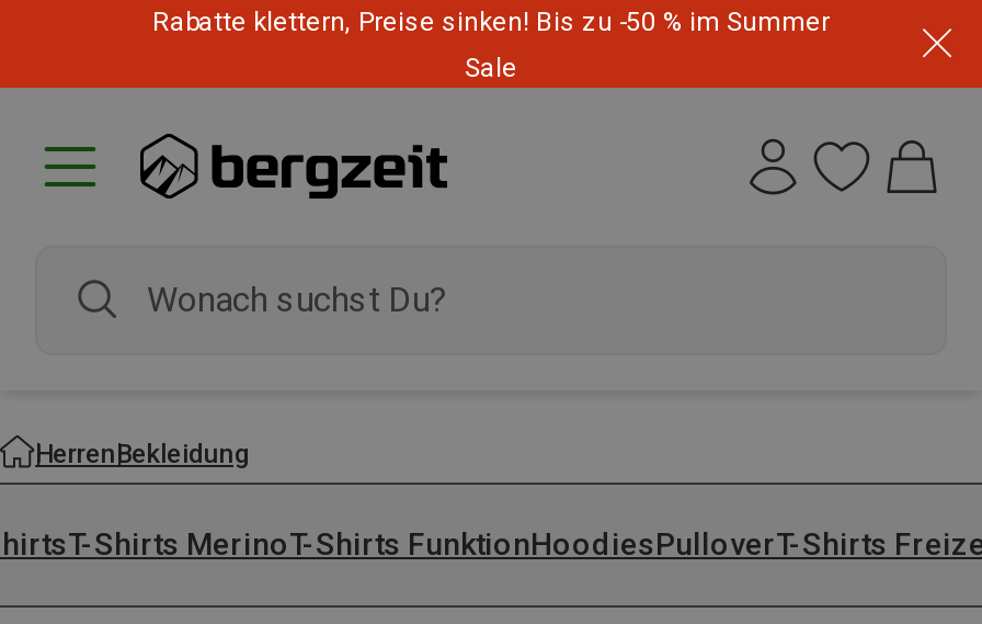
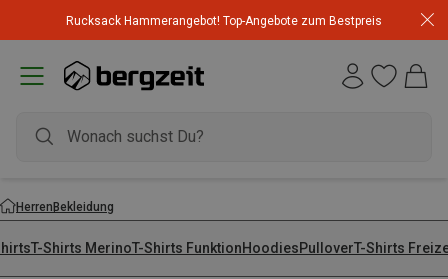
[152,7,830,83] Rabatte klettern, Preise sinken! Bis zu -50 % im Summer | Sale -> [66,13,382,27] Rucksack Hammerangebot! Top-Angebote zum Bestpreis

